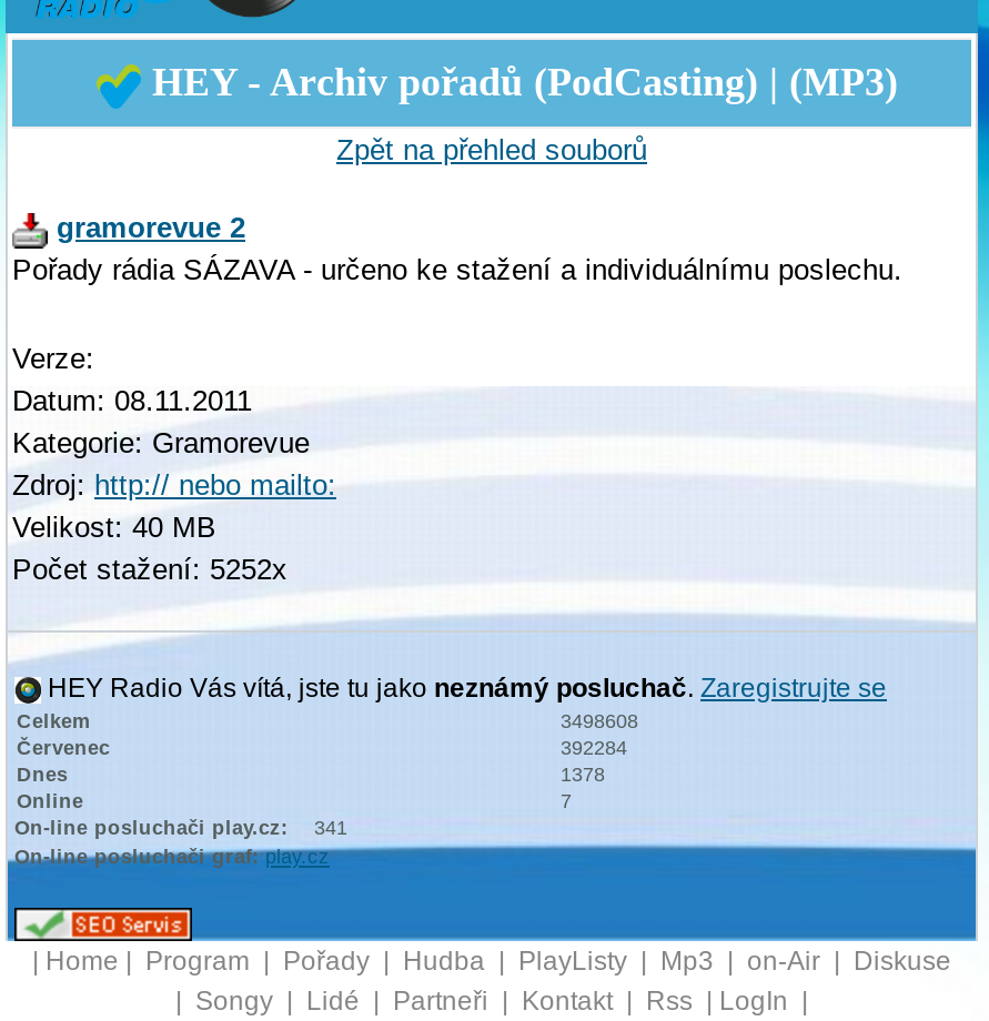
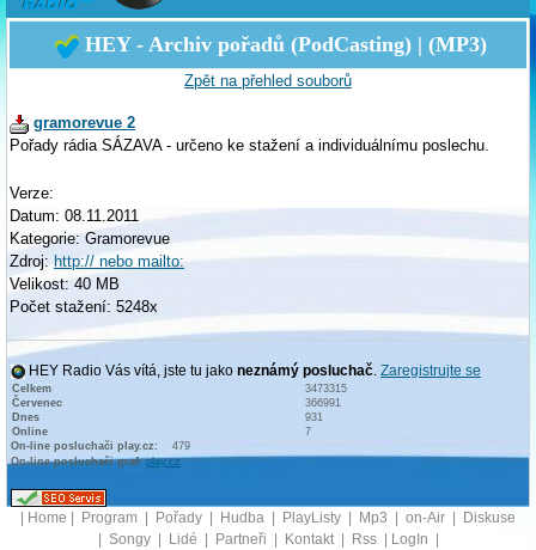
[12,553,287,586] Počet stažení: 5252x -> [10,298,158,316] Počet stažení: 5248x
[561,710,638,732] 3498608 -> [305,383,347,395] 3473315
[561,737,627,759] 392284 -> [305,397,341,409] 366991
[561,764,605,786] 1378 -> [305,411,323,423] 931
[14,817,347,839] On-line posluchači play.cz: 341 -> [11,440,190,452] On-line posluchači play.cz: 479

